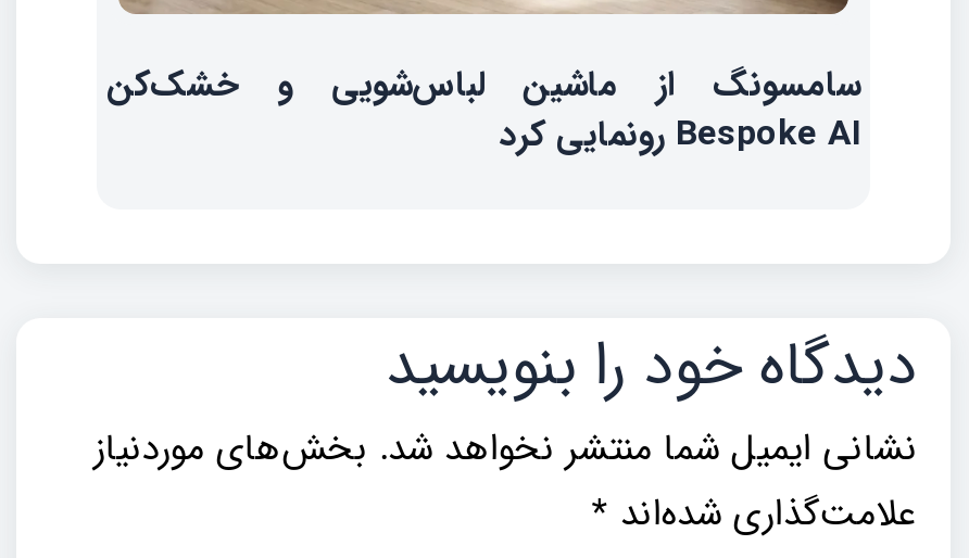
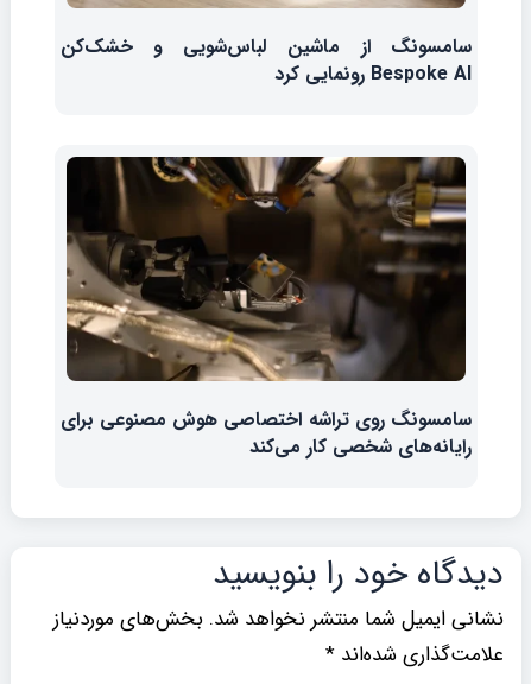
none -> [60,156,472,462] [image] | سامسونگ روی تراشه اختصاصی هوش مصنوعی برای | رایانه‌های شخصی کار می‌کند

